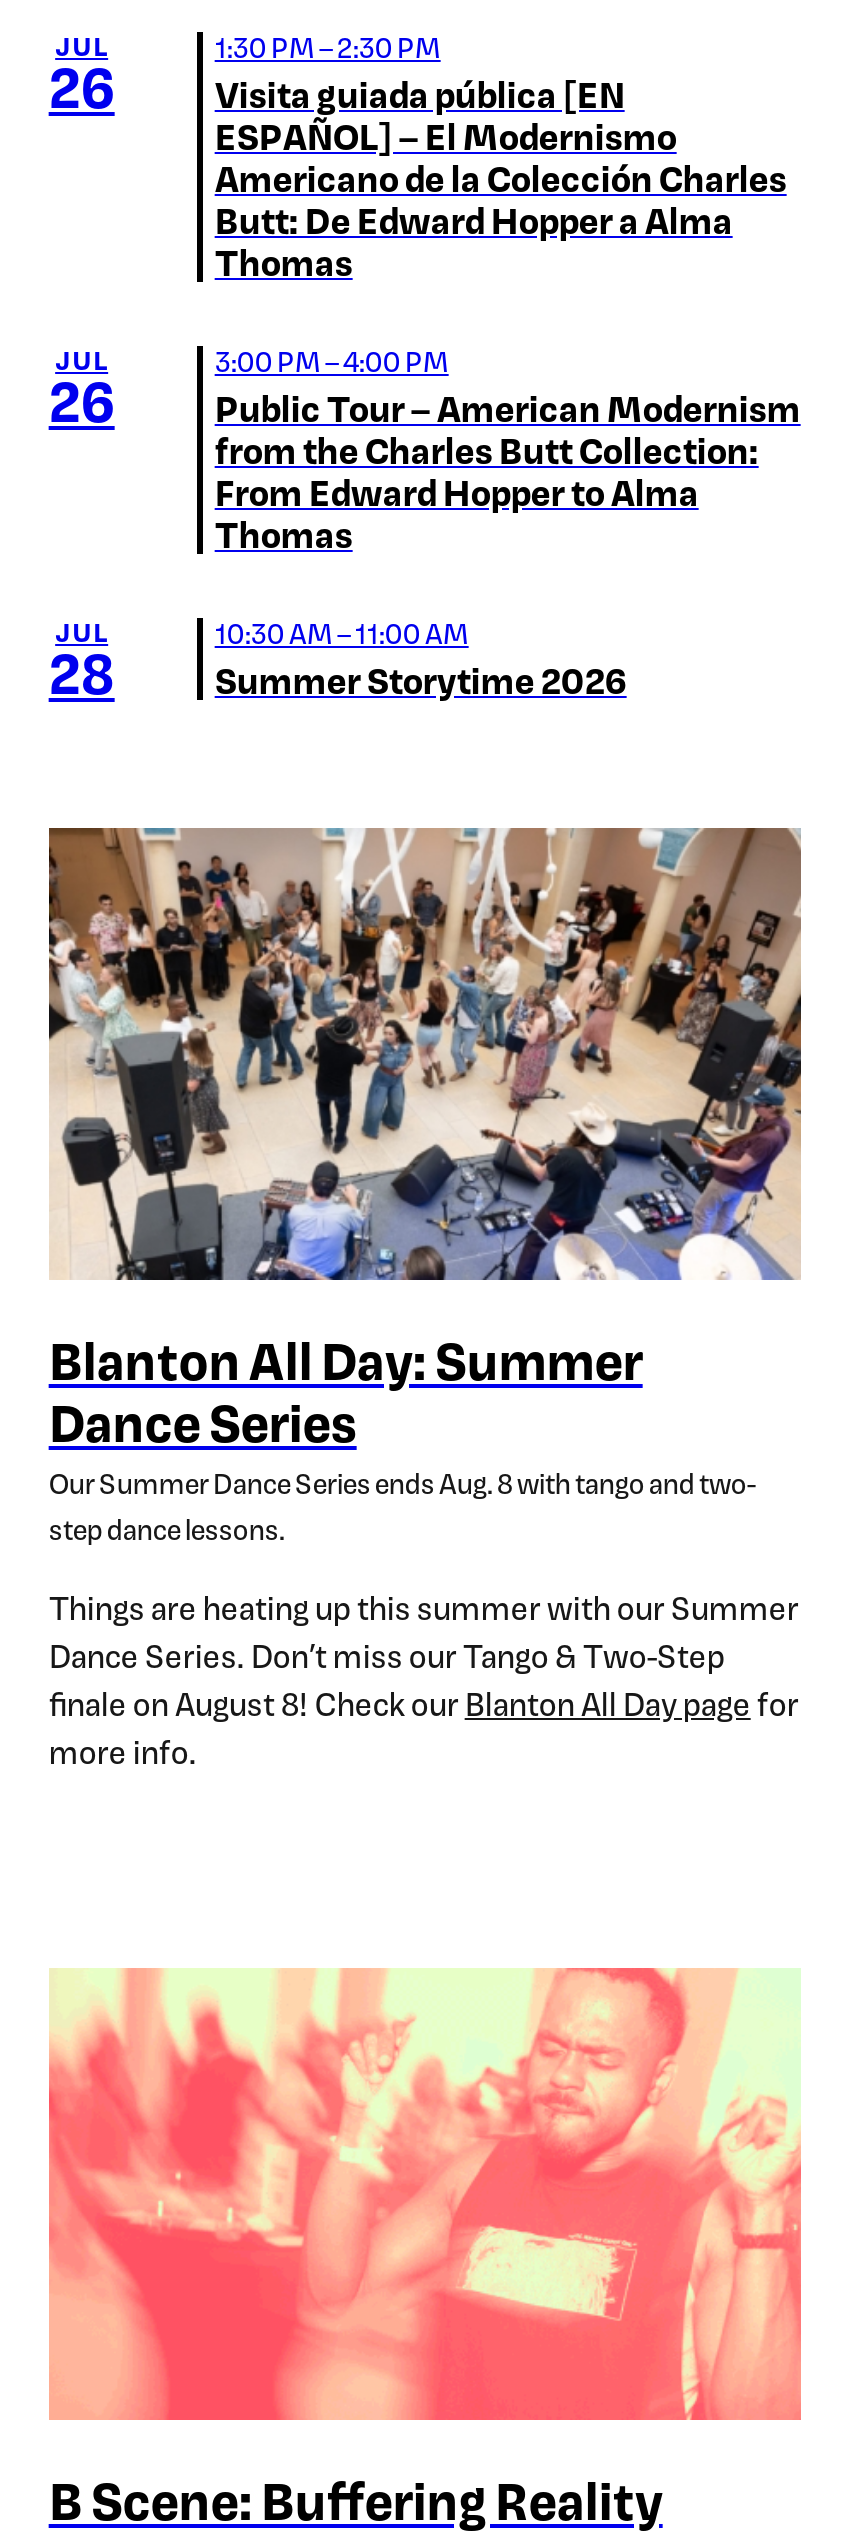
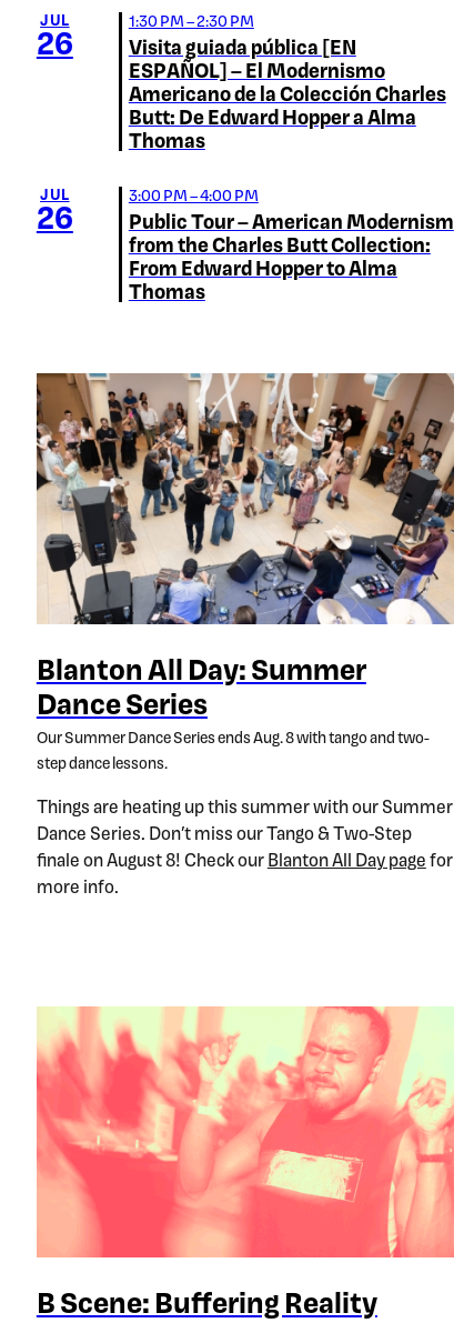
[49,614,115,708] JUL | 28 -> none
[215,614,627,702] 10:30 AM – 11:00 AM | Summer Storytime 2026 -> none

